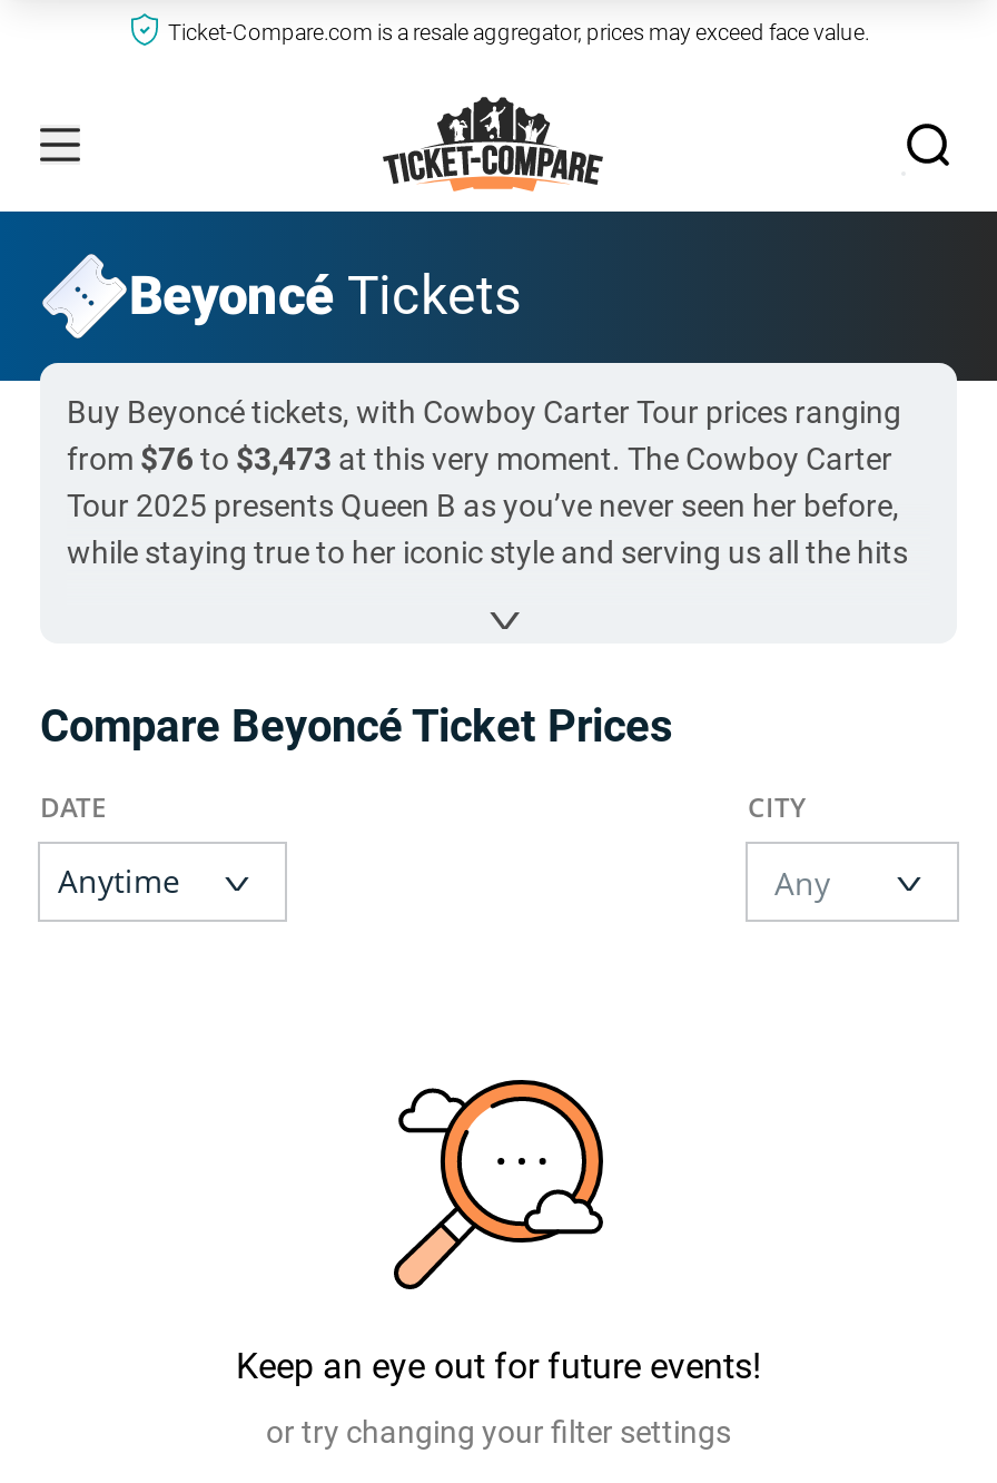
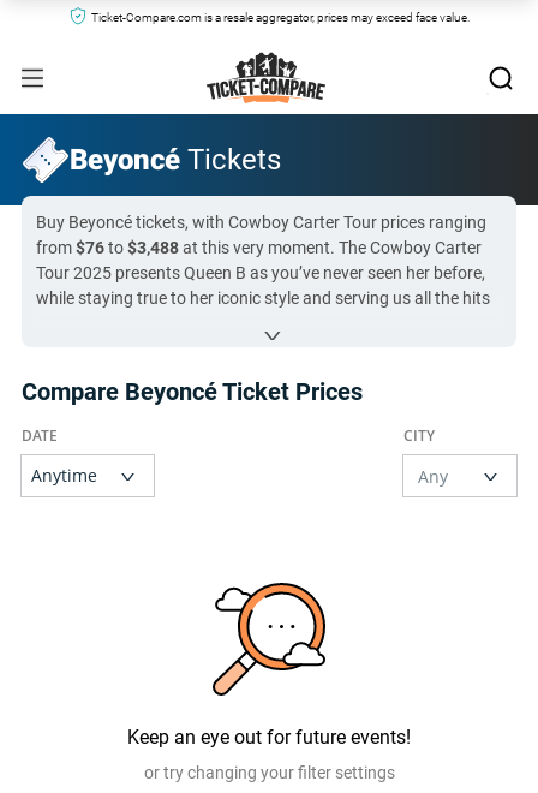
[67,441,892,477] from $76 to $3,473 at this very moment. The Cowboy Carter -> [36,238,482,257] from $76 to $3,488 at this very moment. The Cowboy Carter

